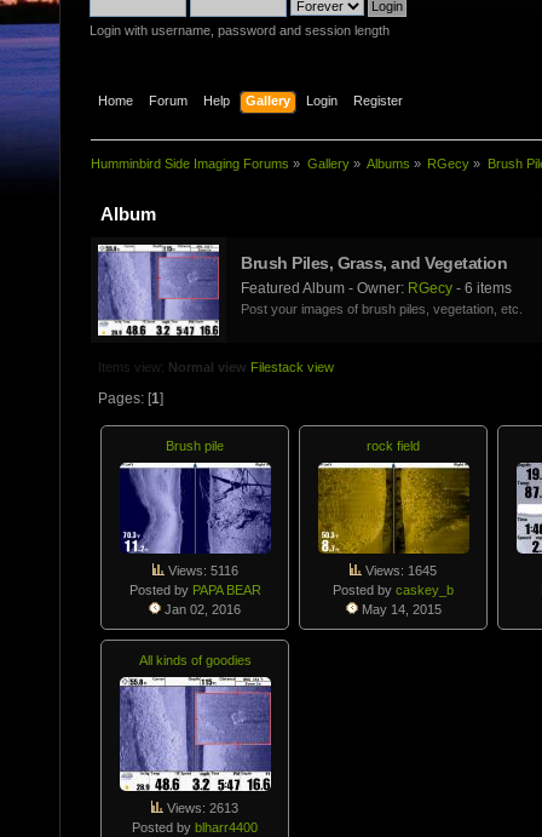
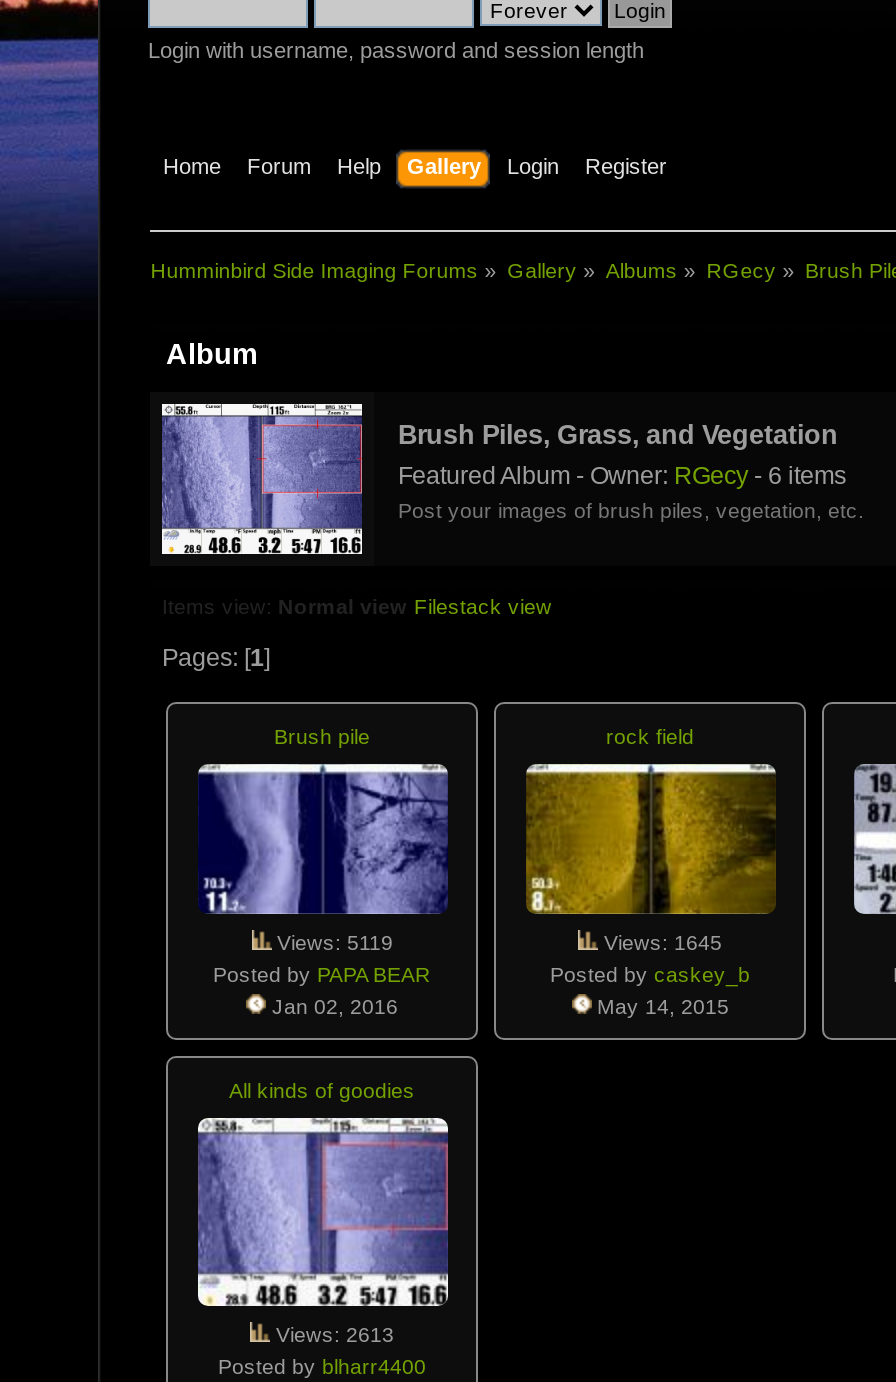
[164,563,238,577] Views: 5116 -> [271,929,393,953] Views: 5119

